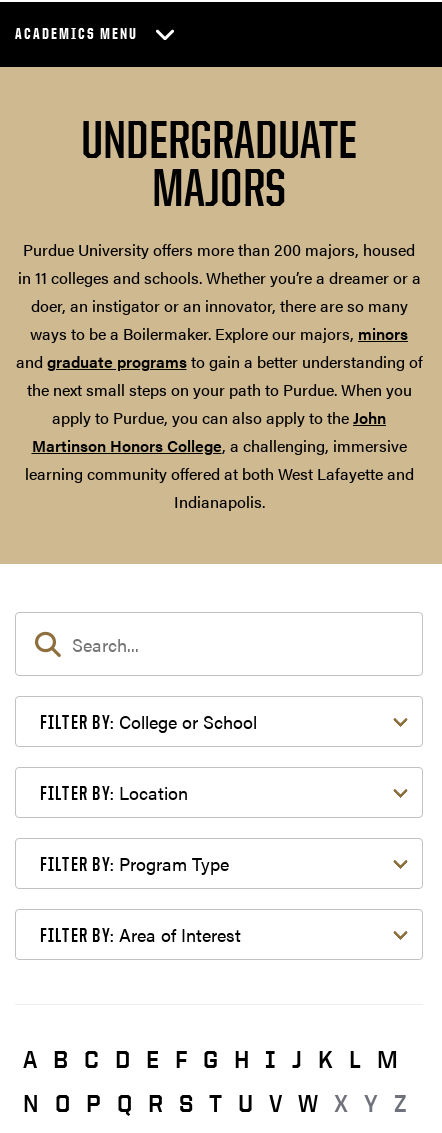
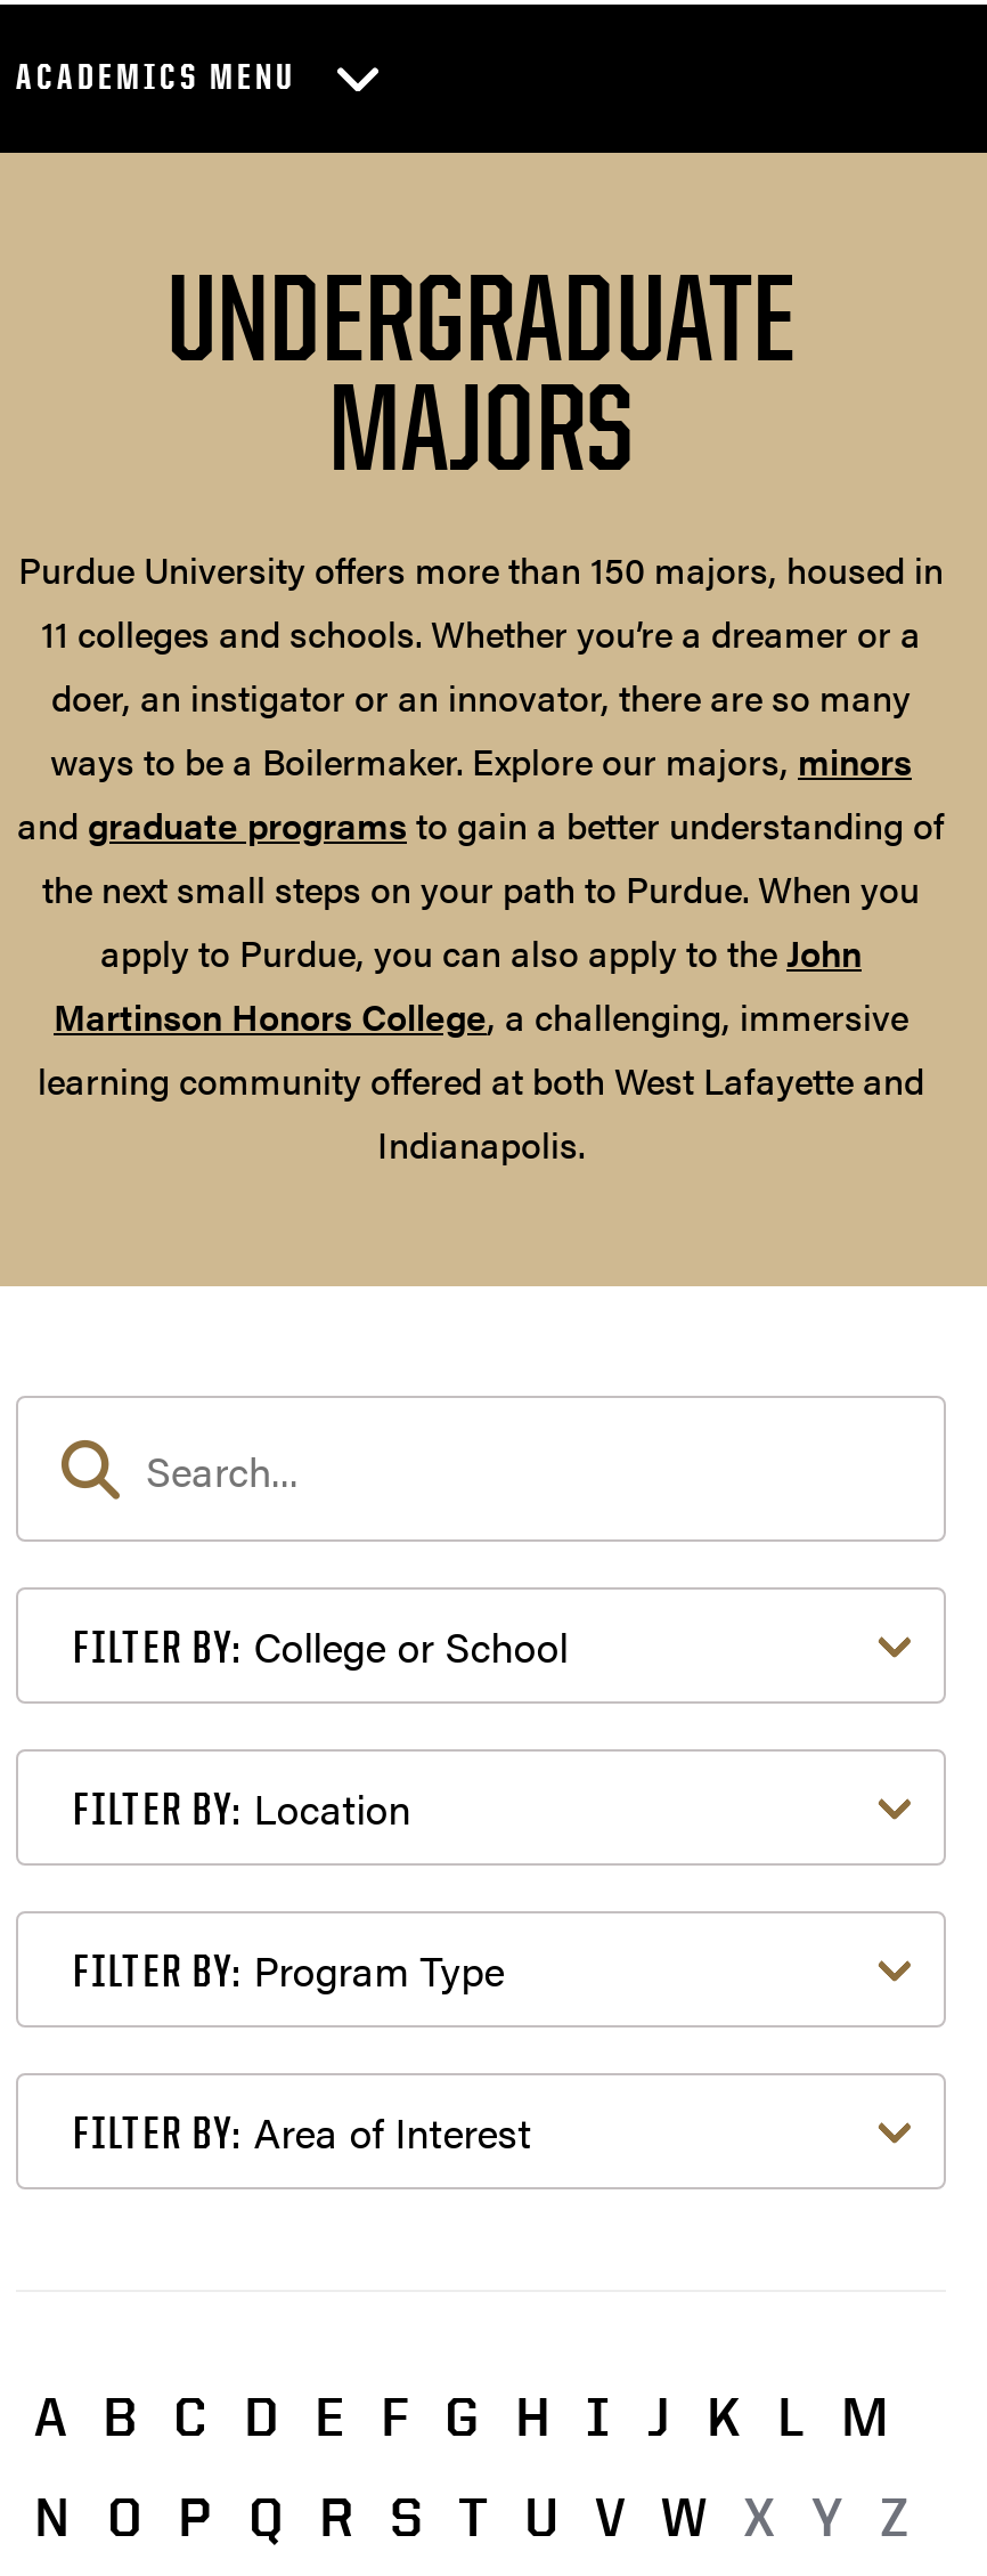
[17,238,420,289] Purdue University offers more than 200 majors, housed | in 11 colleges and schools. Whether you’re a dreamer or a -> [18,543,944,660] Purdue University offers more than 150 majors, housed in | 11 colleges and schools. Whether you’re a dreamer or a

